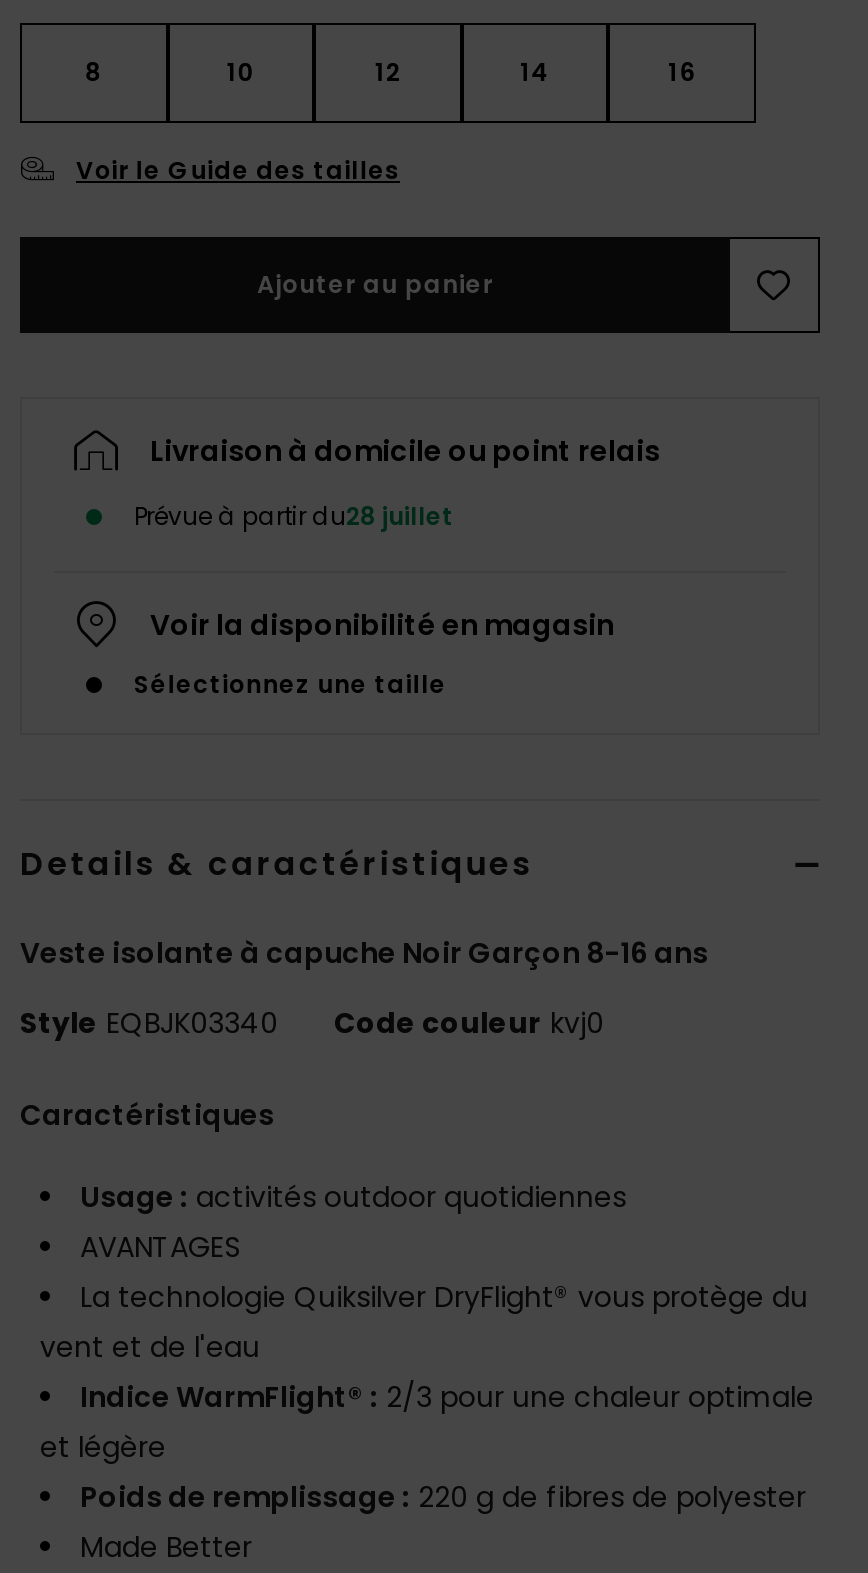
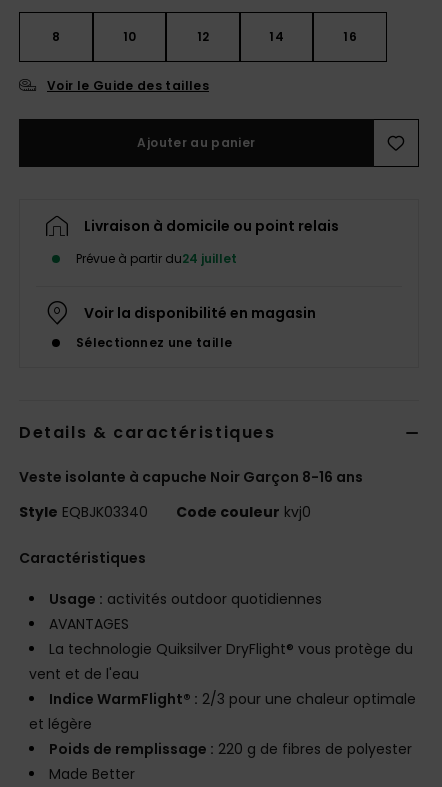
[134,499,454,533] Prévue à partir du28 juillet -> [76,250,237,267] Prévue à partir du24 juillet

